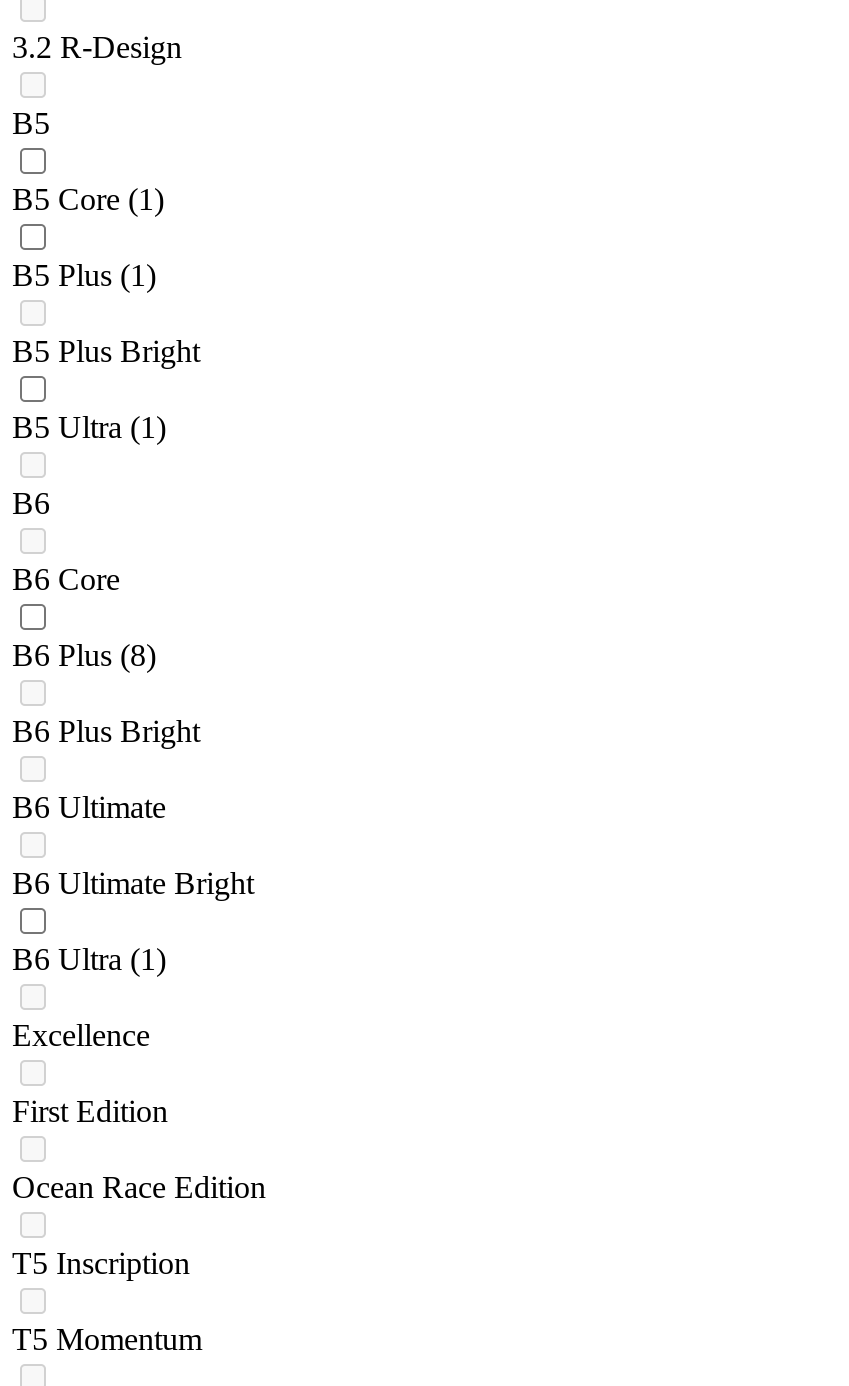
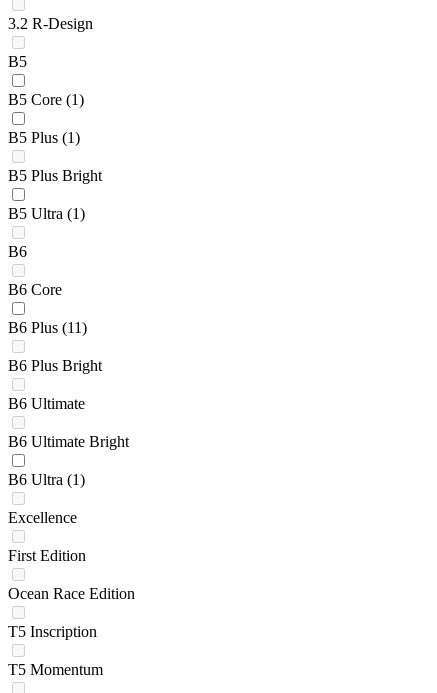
[12,639,156,673] B6 Plus (8) -> [8,319,87,336] B6 Plus (11)

